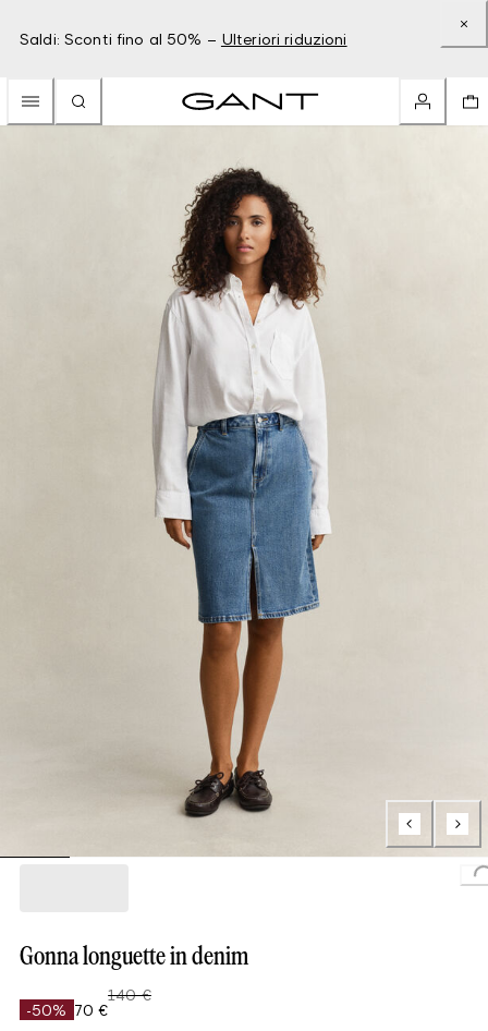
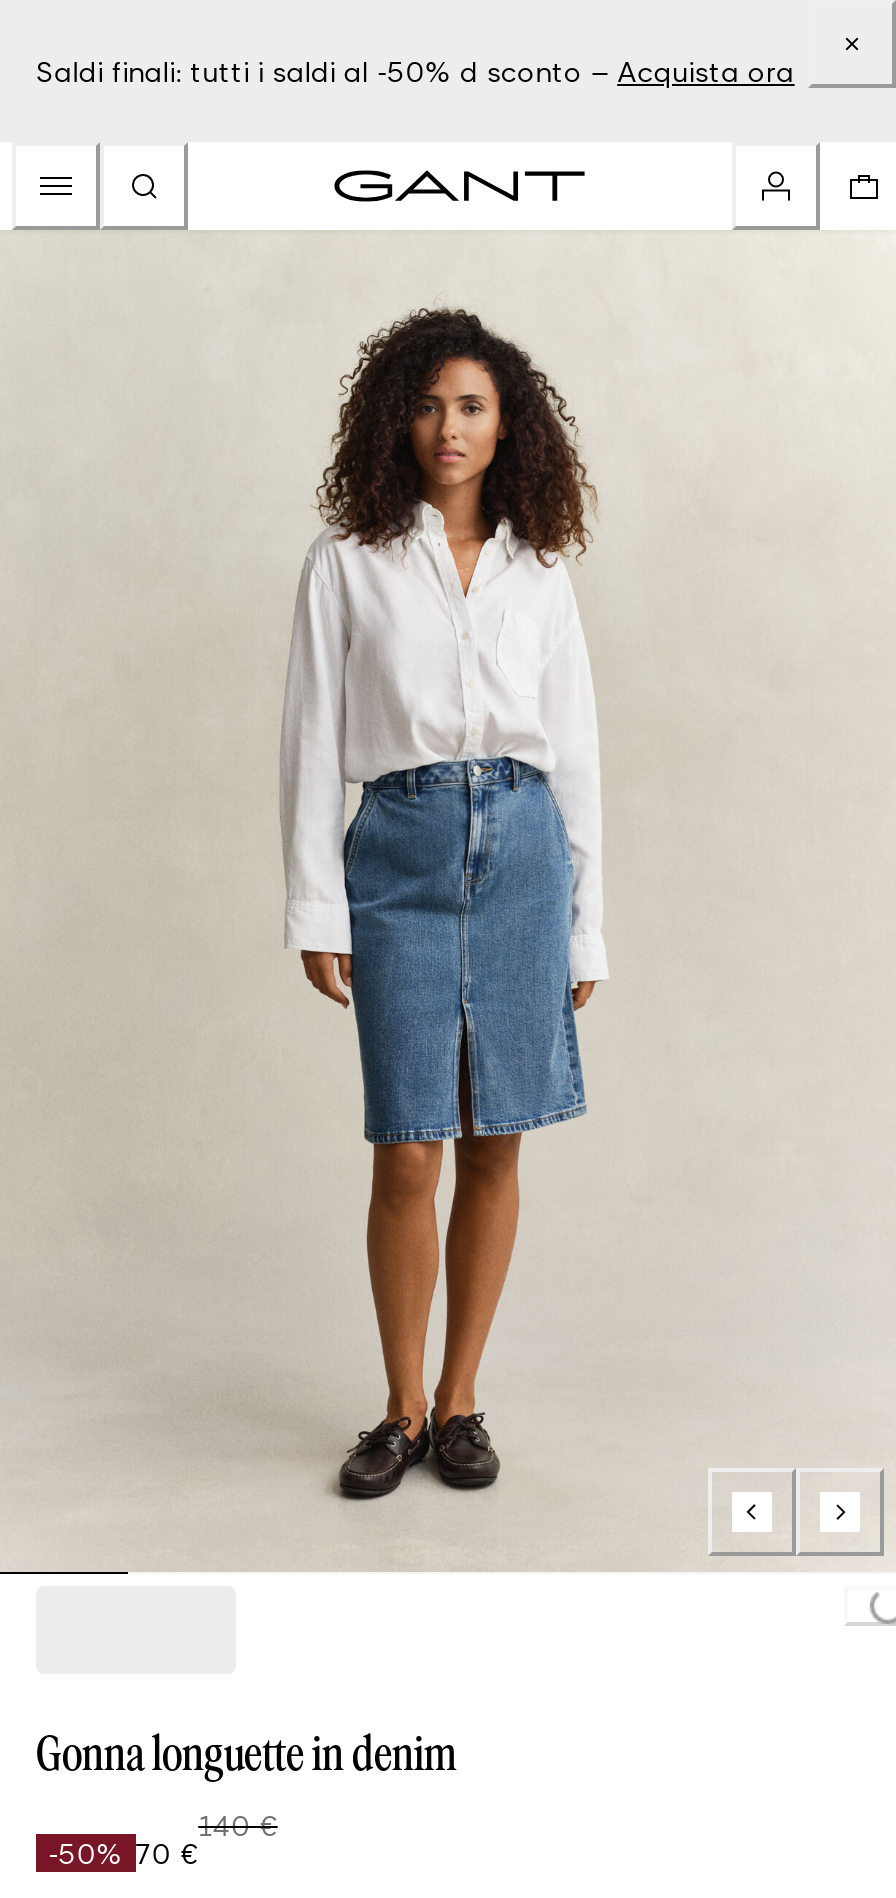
[20,29,347,48] Saldi: Sconti fino al 50% – Ulteriori riduzioni -> [36,54,795,88] Saldi finali: tutti i saldi al -50% d sconto – Acquista ora

